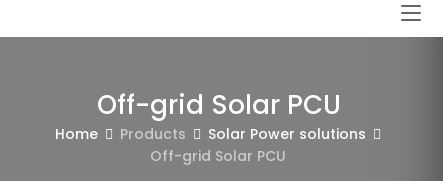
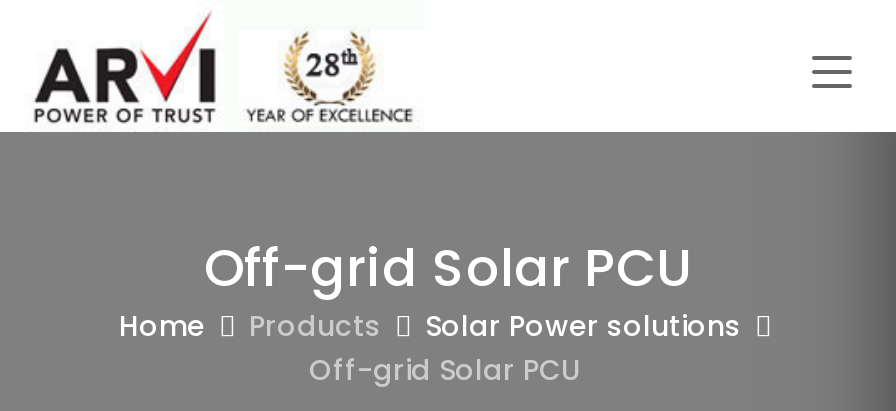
none -> [32,12,218,126] [image]
none -> [246,30,414,124] [image]

